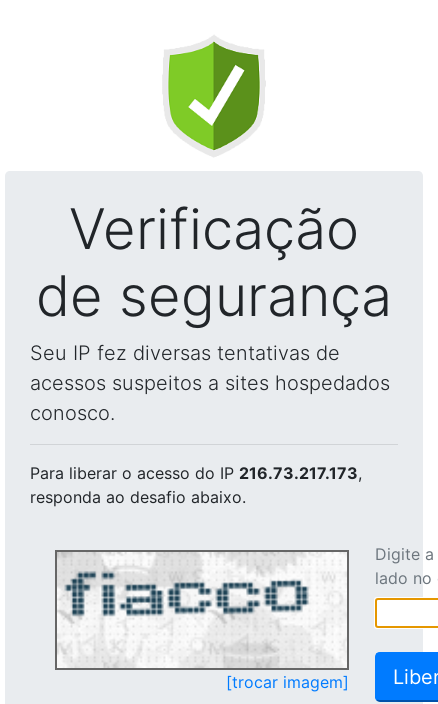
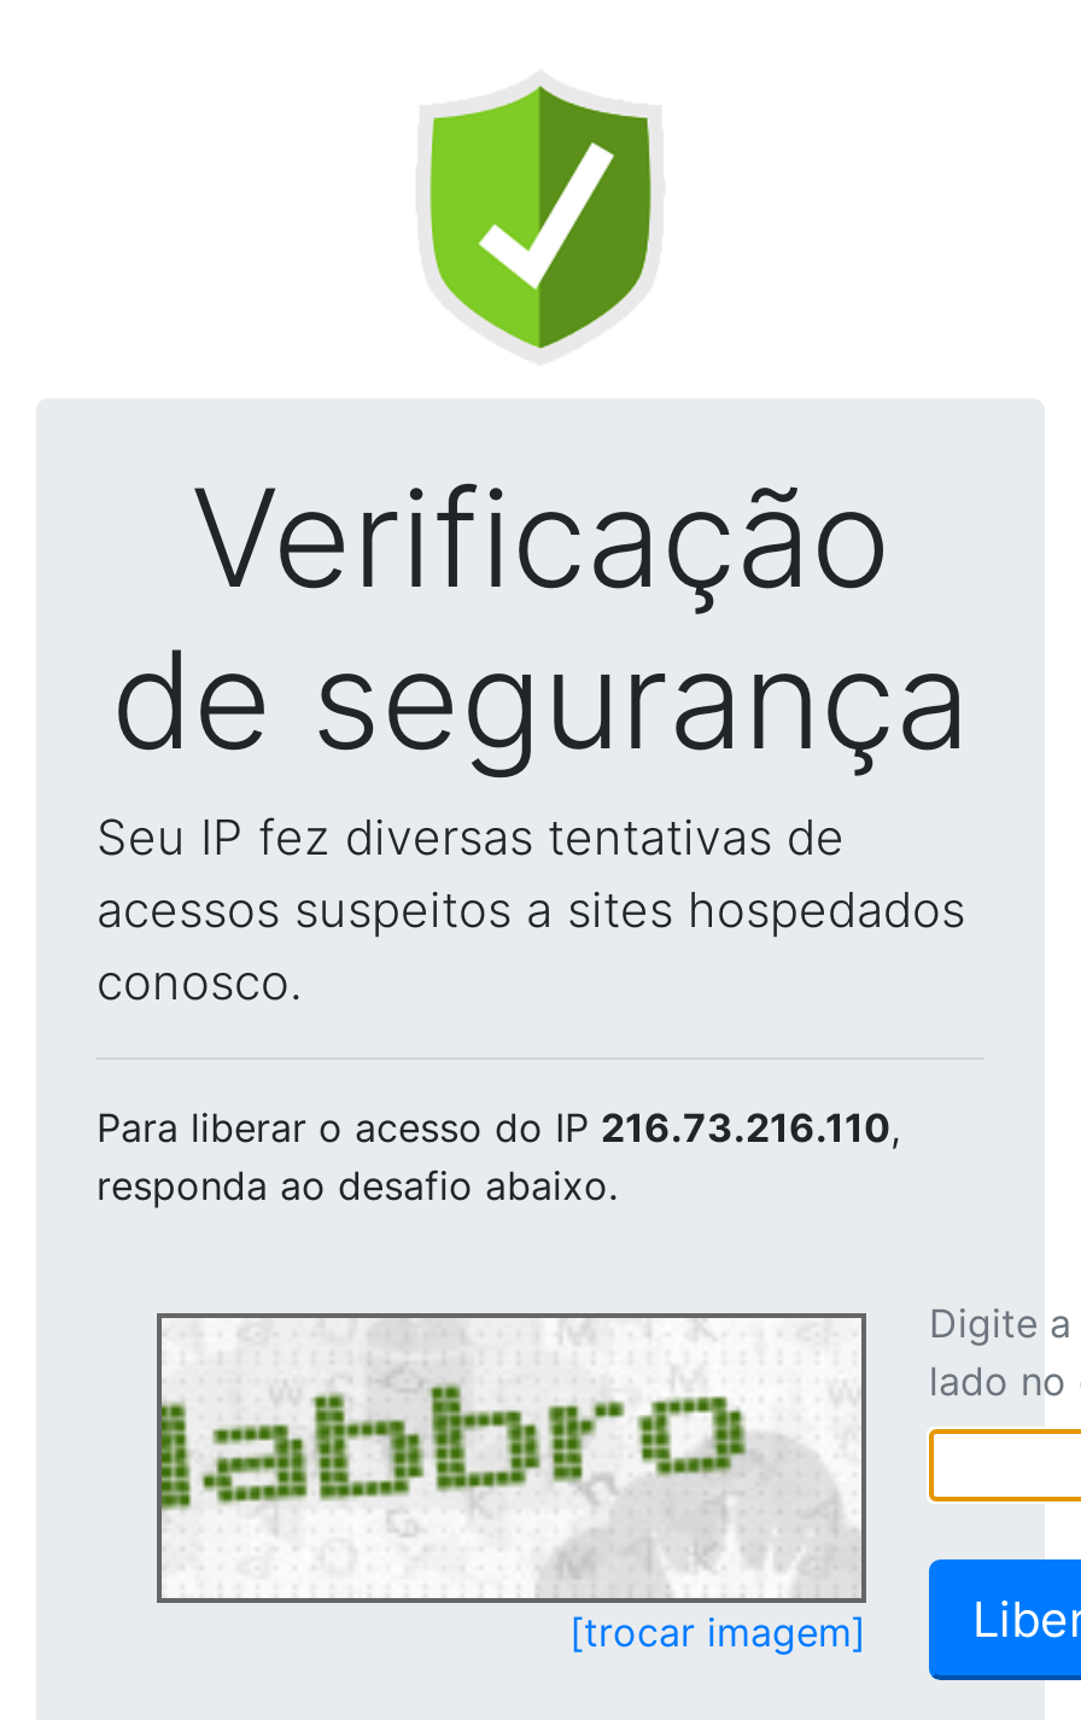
[30,463,362,483] Para liberar o acesso do IP 216.73.217.173, -> [97,1103,900,1151] Para liberar o acesso do IP 216.73.216.110,
[57,554,345,666] [image] -> [159,1320,842,1596] [image]

